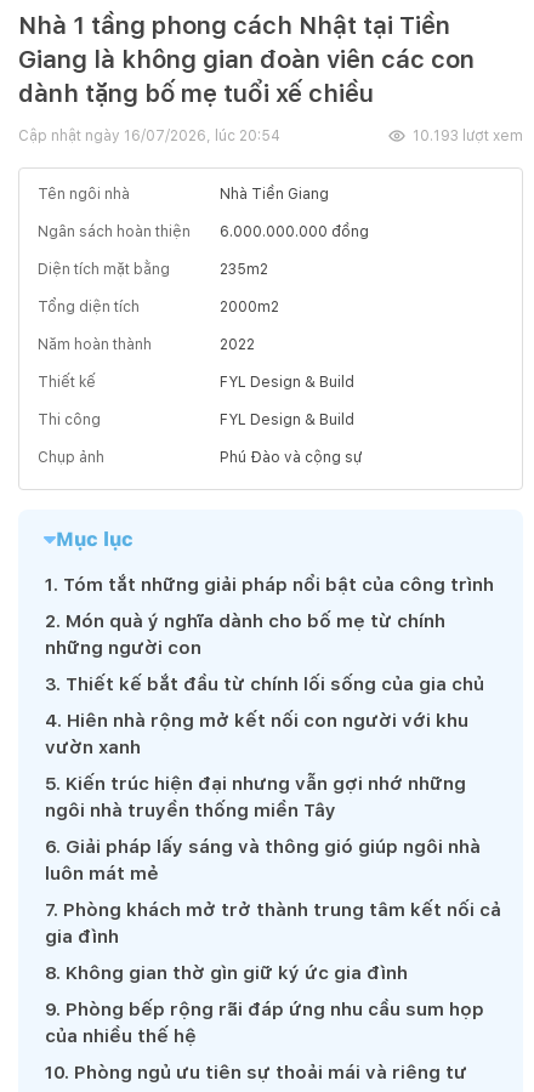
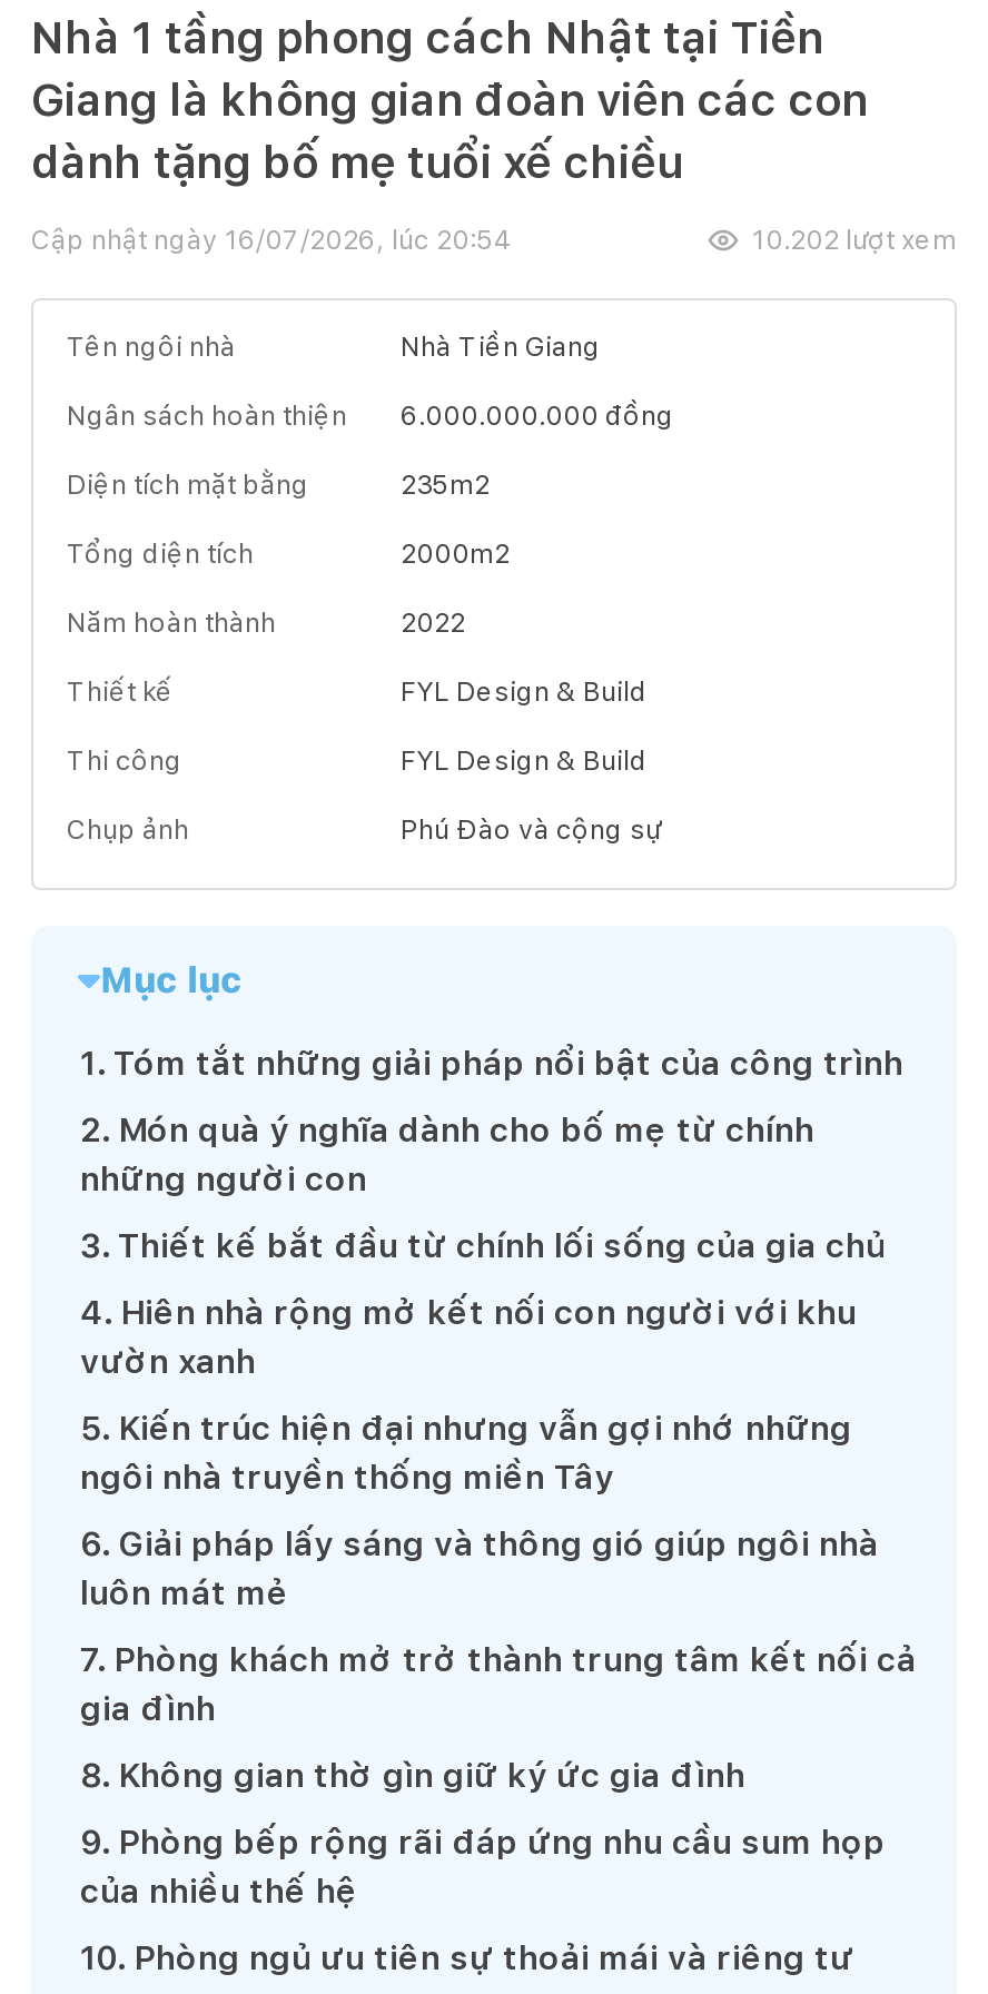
[413,127,523,144] 10.193 lượt xem -> [752,225,957,256] 10.202 lượt xem

